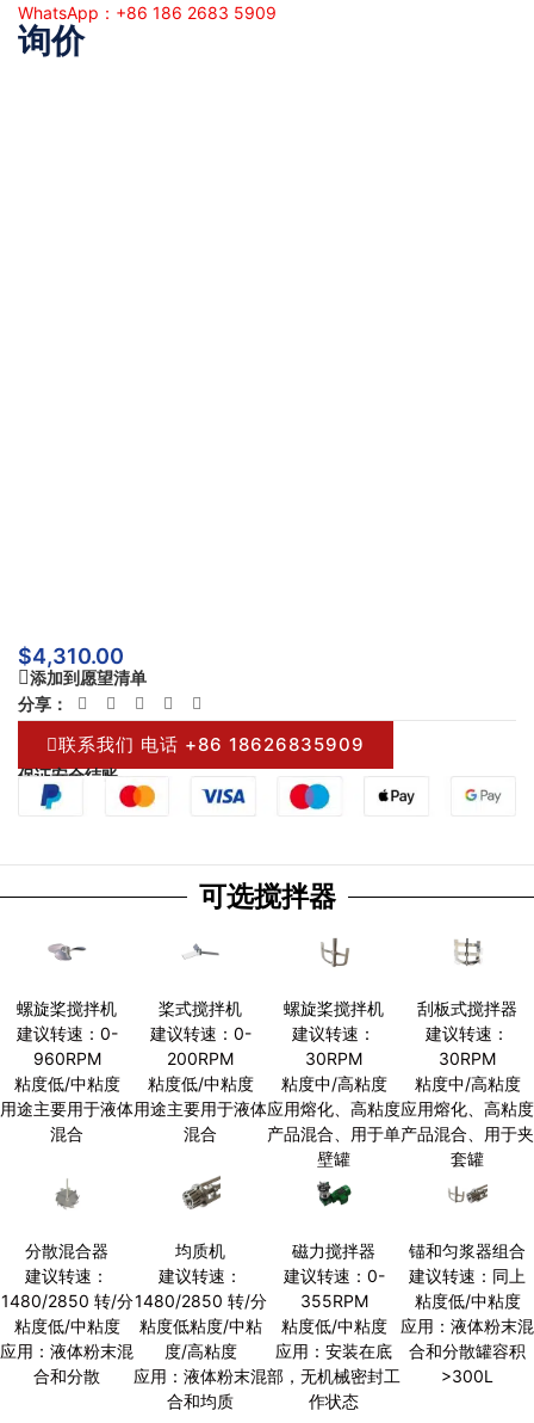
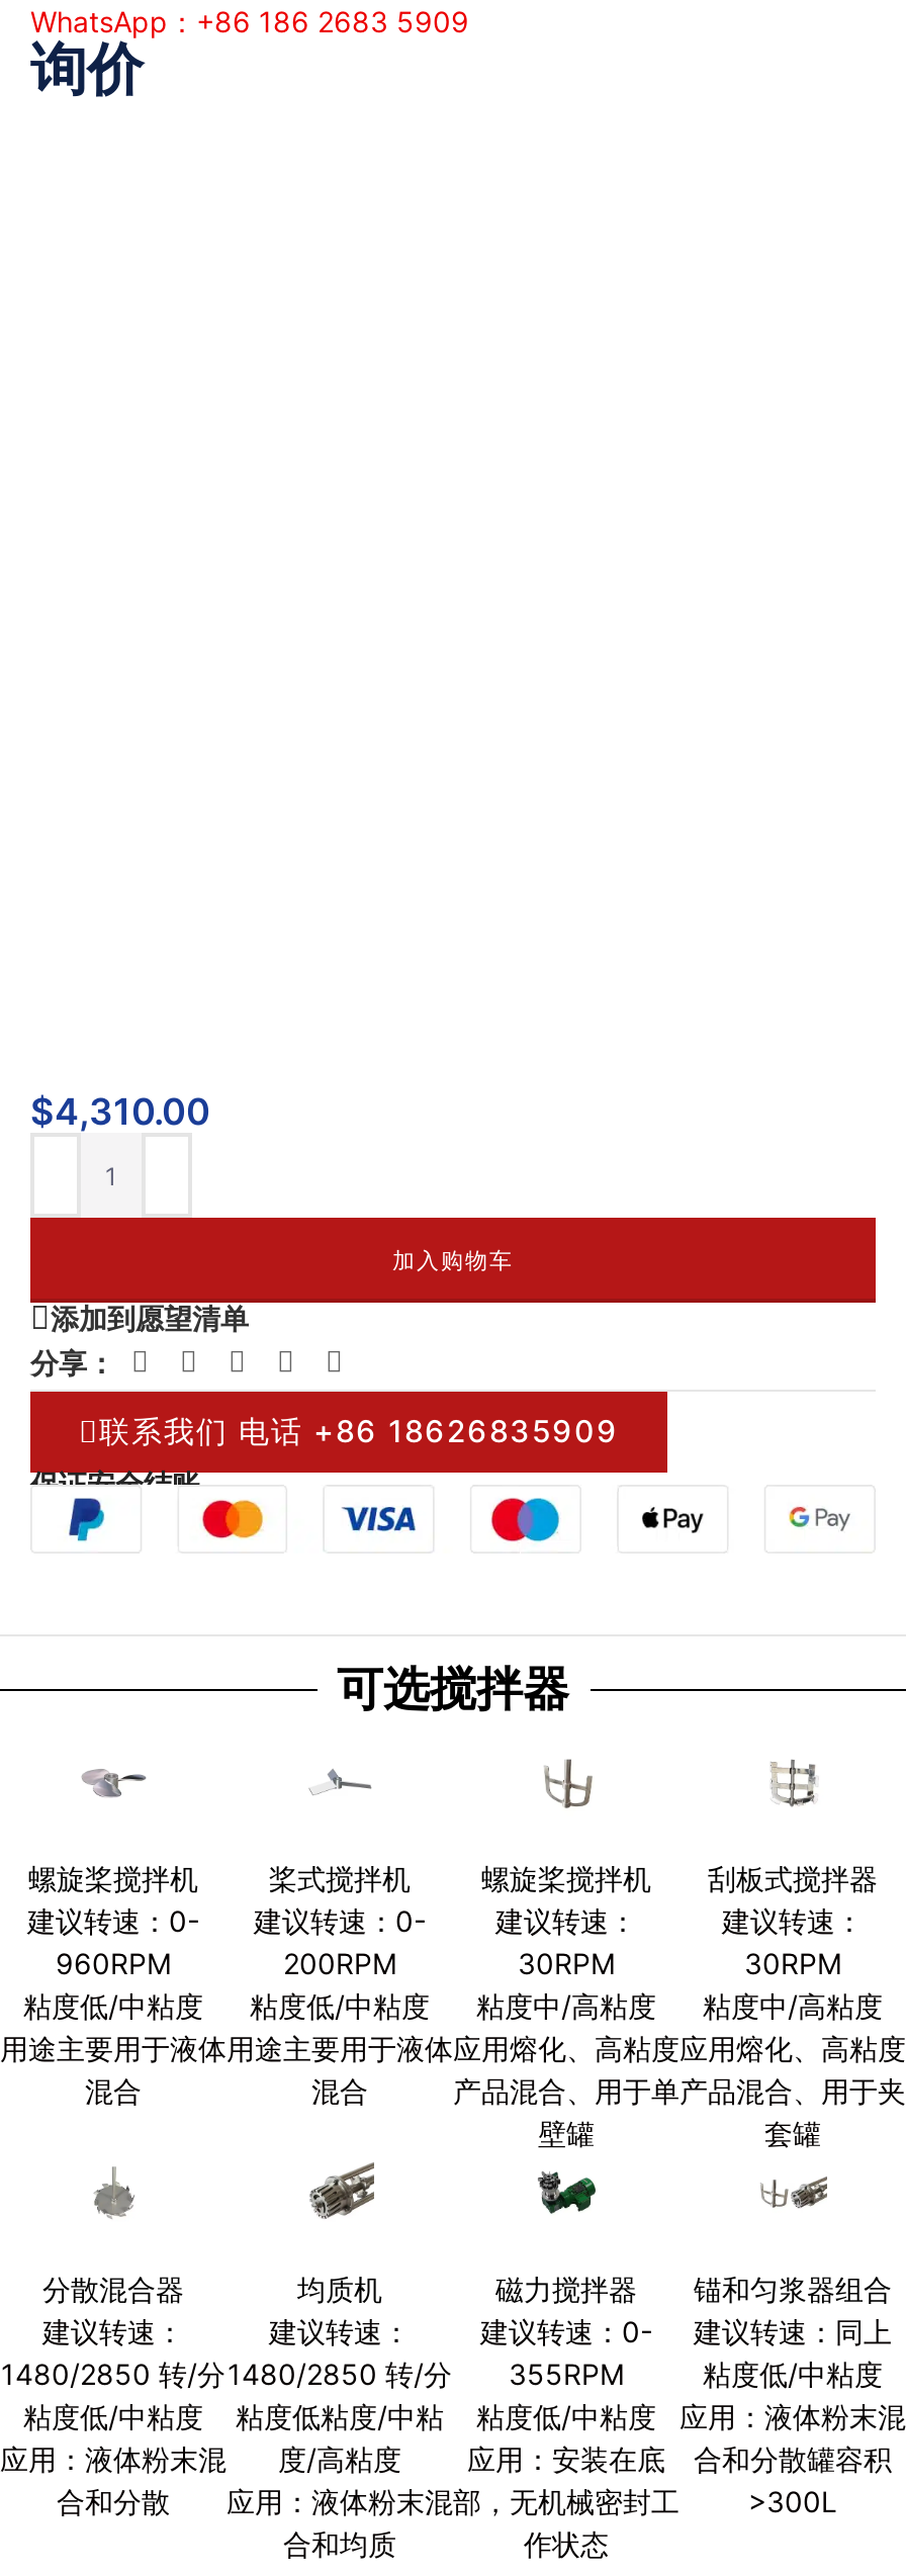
none -> [392,1246,514,1274] 加入购物车

